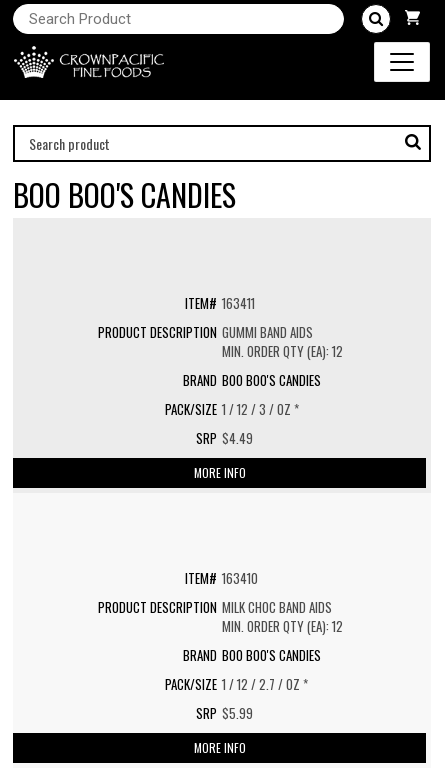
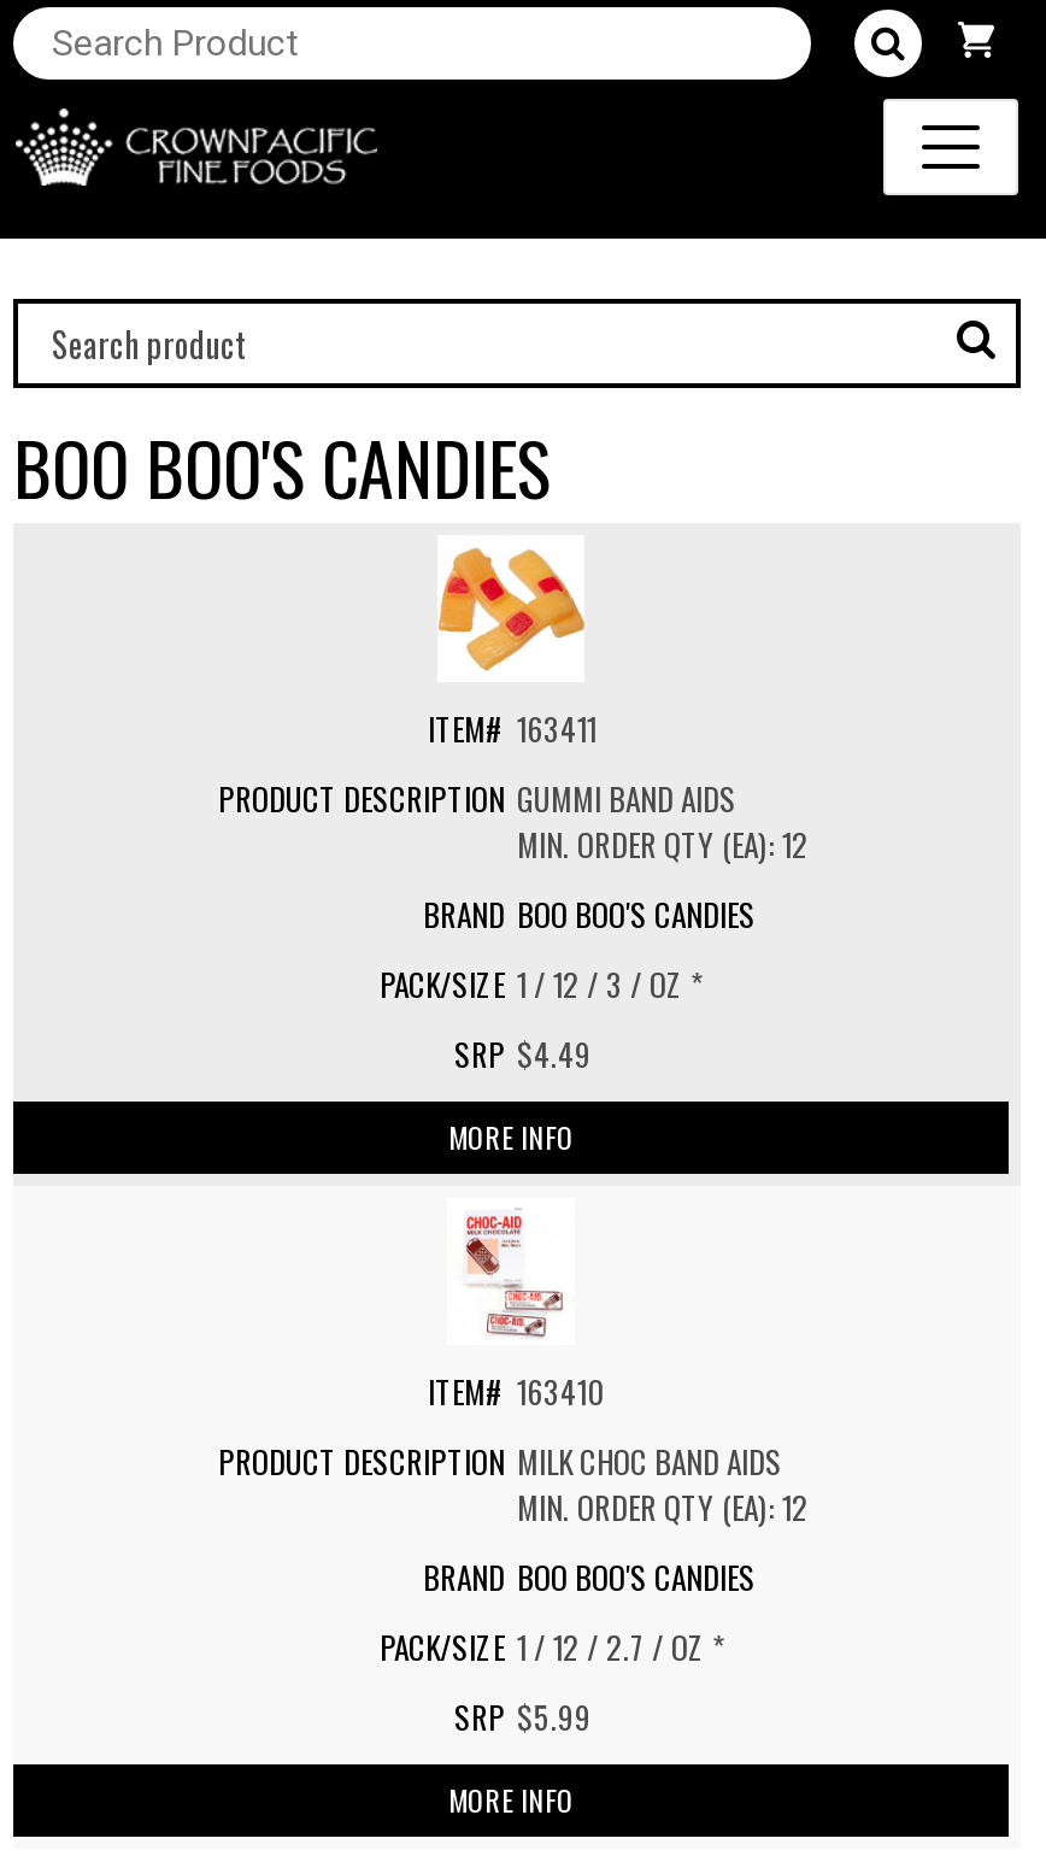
none -> [437,547,587,670] [image]
none -> [464,1215,563,1338] [image]

